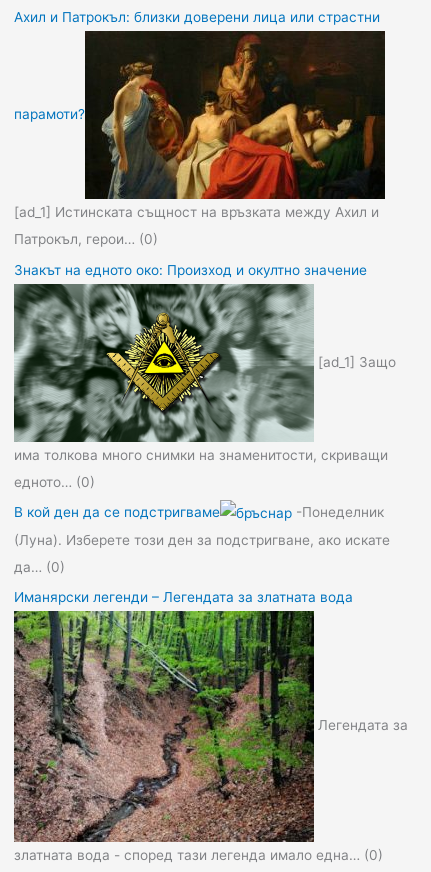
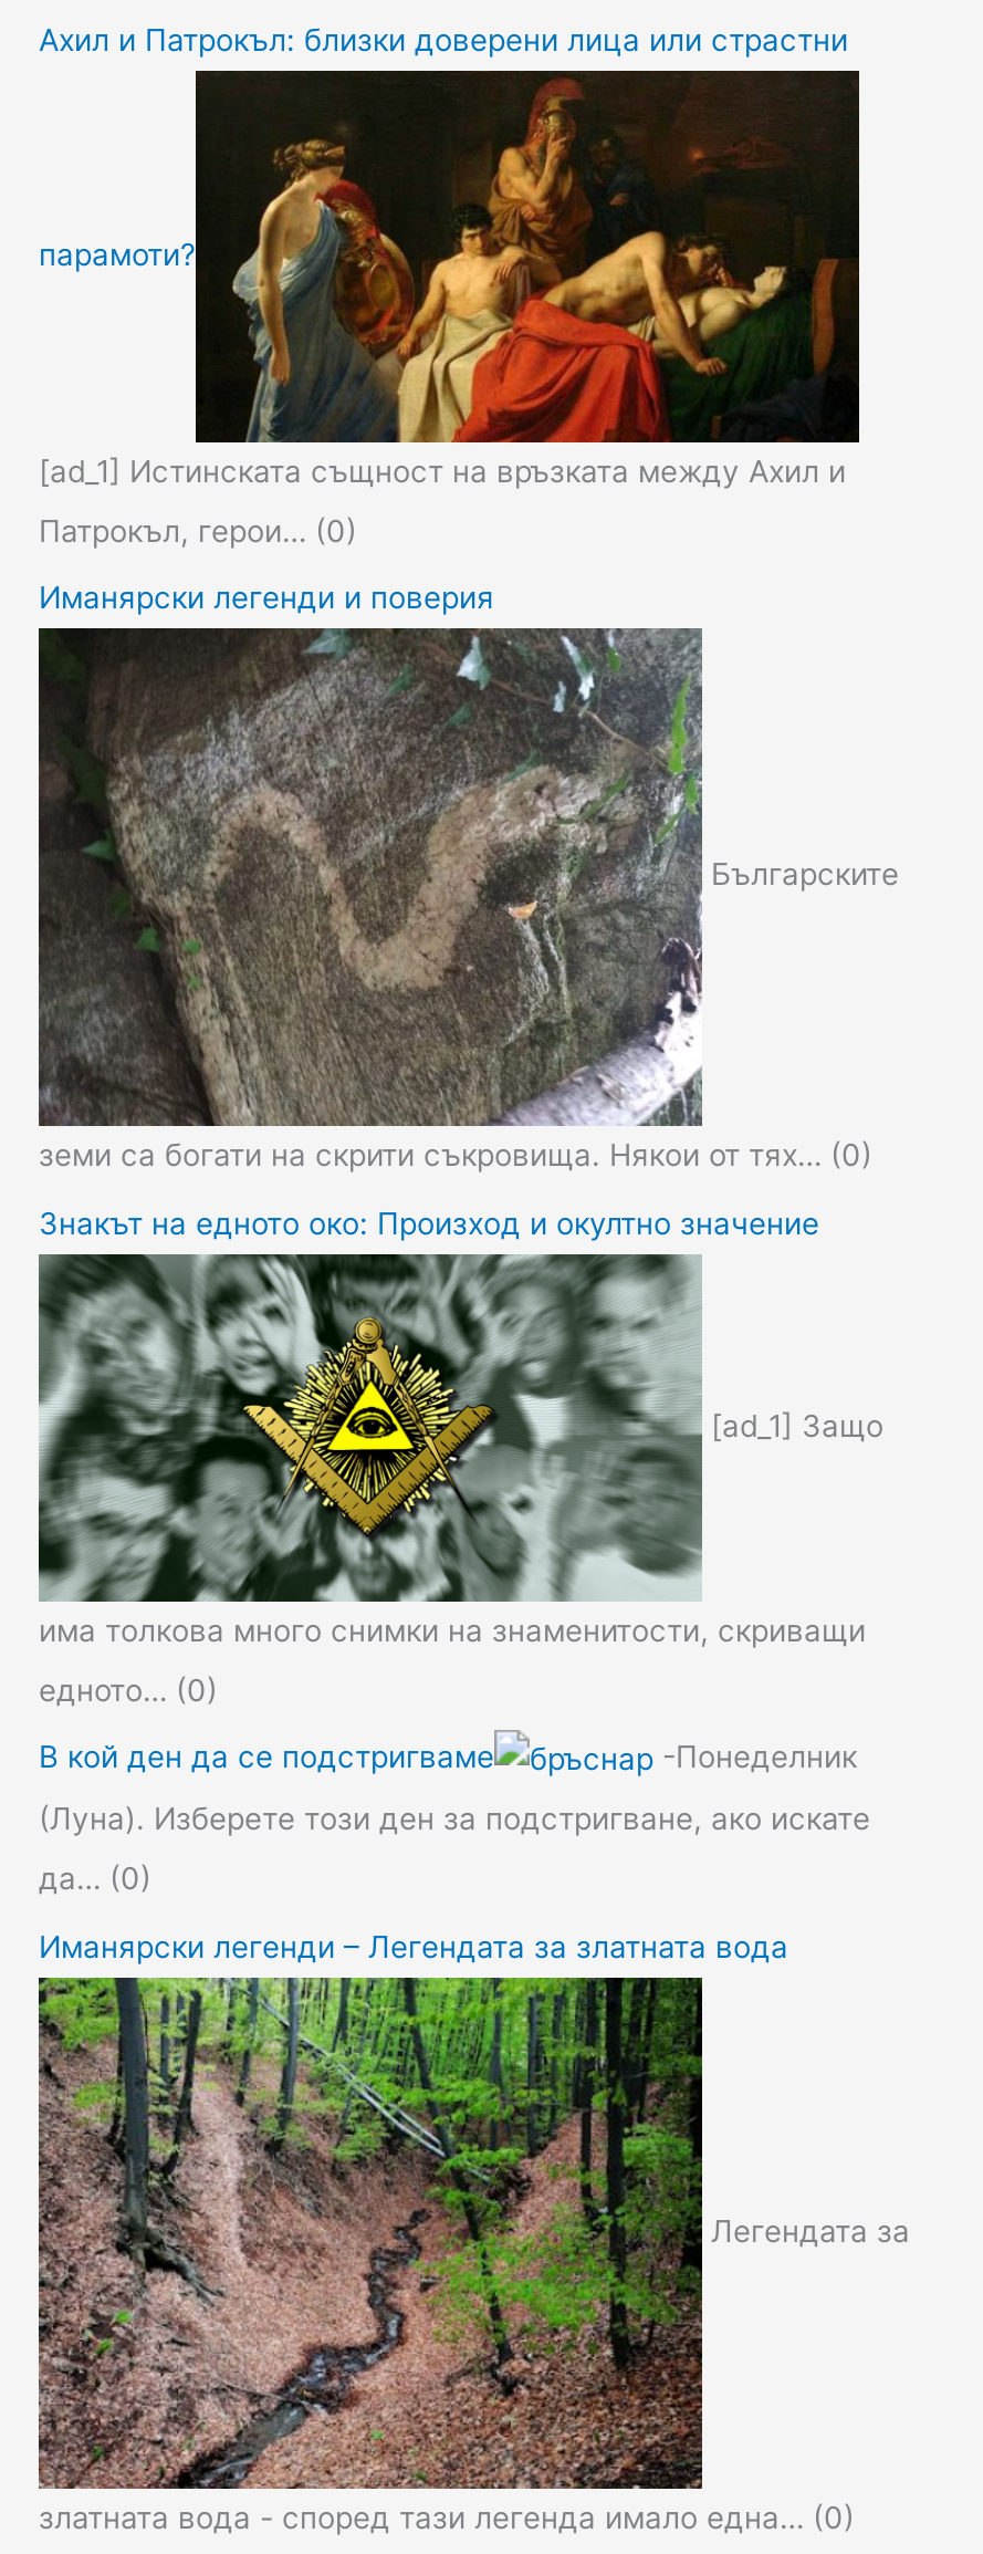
none -> [36,628,899,1122] [image] | Българските
none -> [39,580,494,615] Иманярски легенди и поверия
none -> [39,1137,872,1172] земи са богати на скрити съкровища. Някои от тях… (0)

